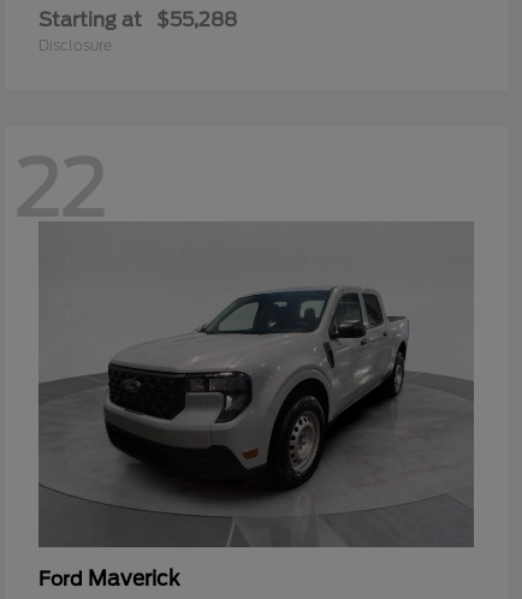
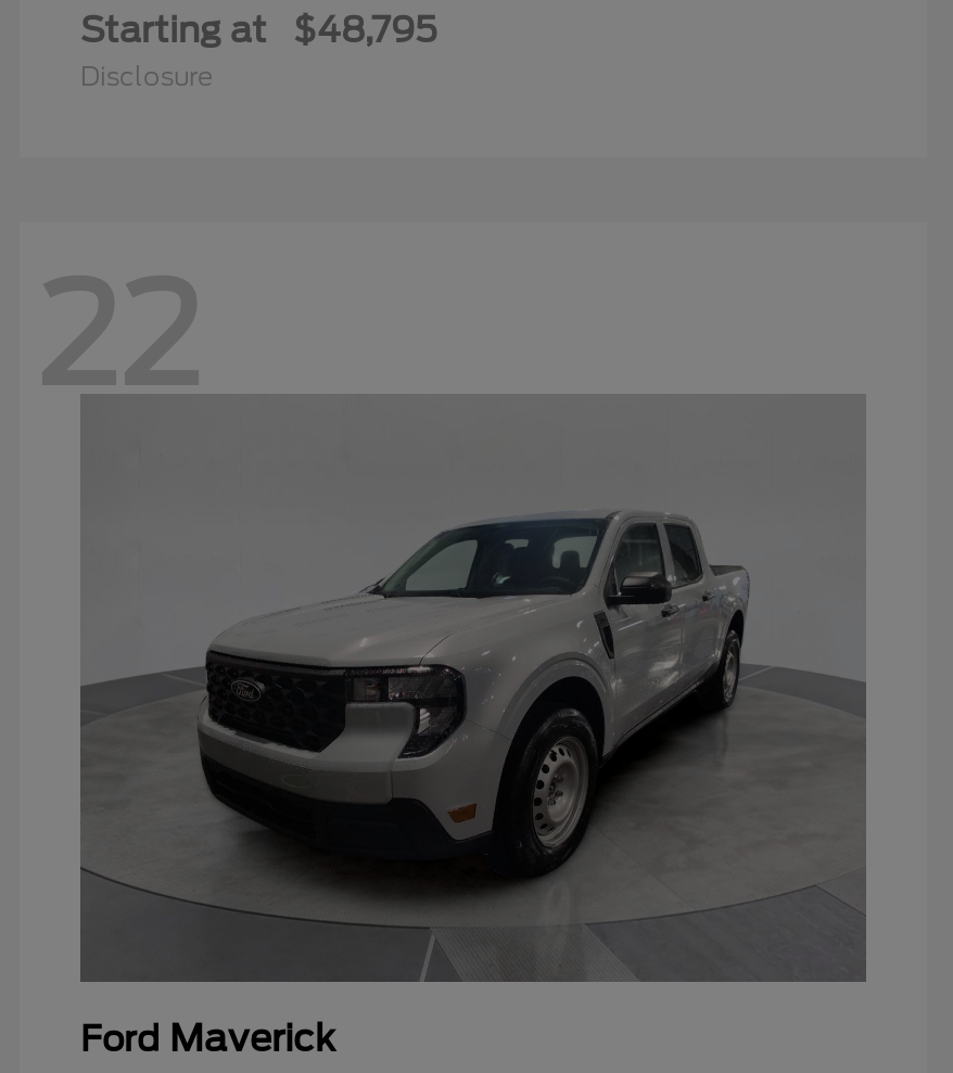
[38,8,237,31] Starting at $55,288 -> [80,9,436,50] Starting at $48,795

